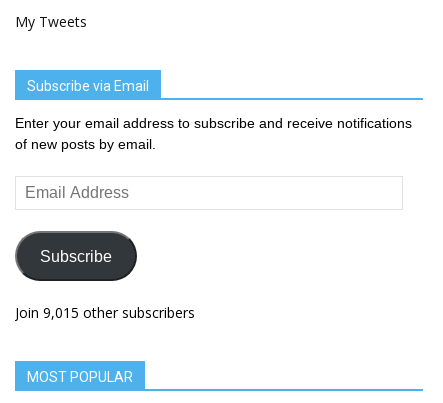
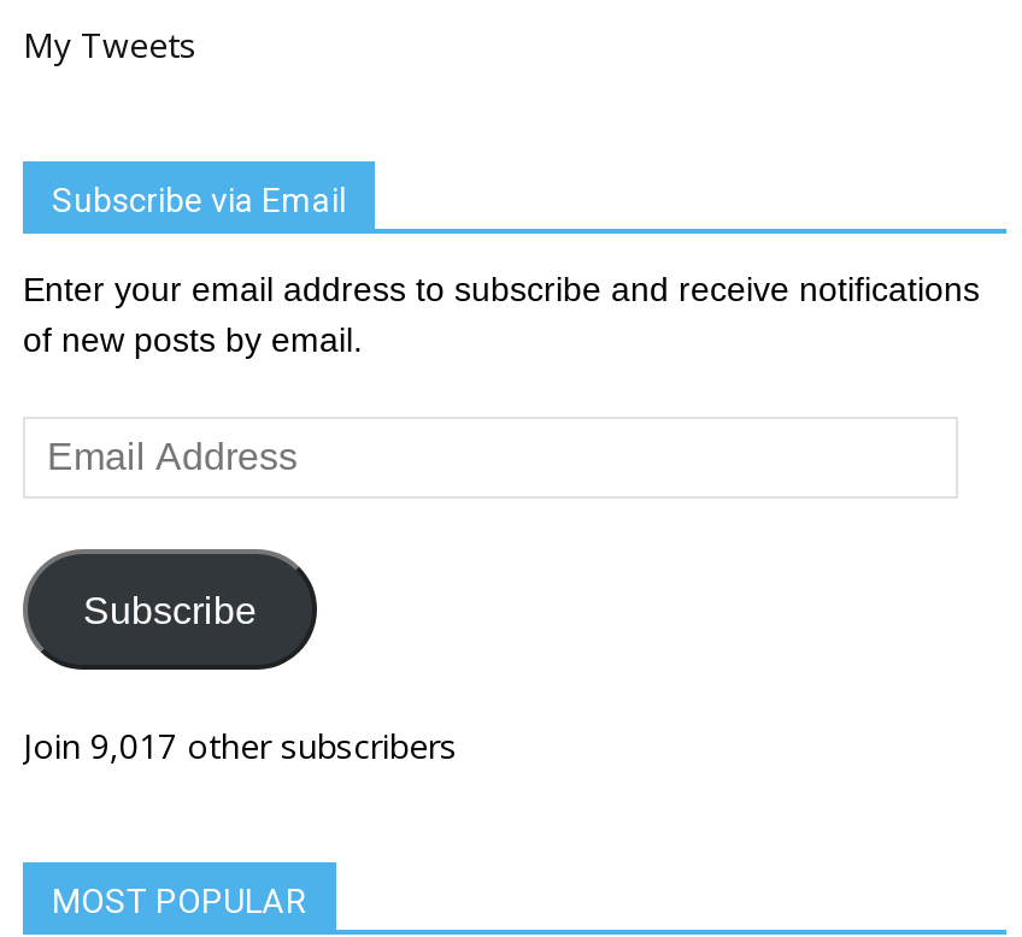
[15,303,195,322] Join 9,015 other subscribers -> [23,723,457,768] Join 9,017 other subscribers

